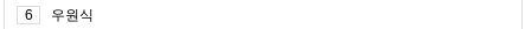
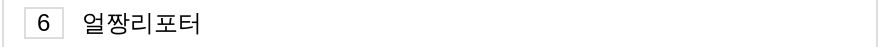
[51,7,94,23] 우원식 -> [82,9,202,37] 얼짱리포터

